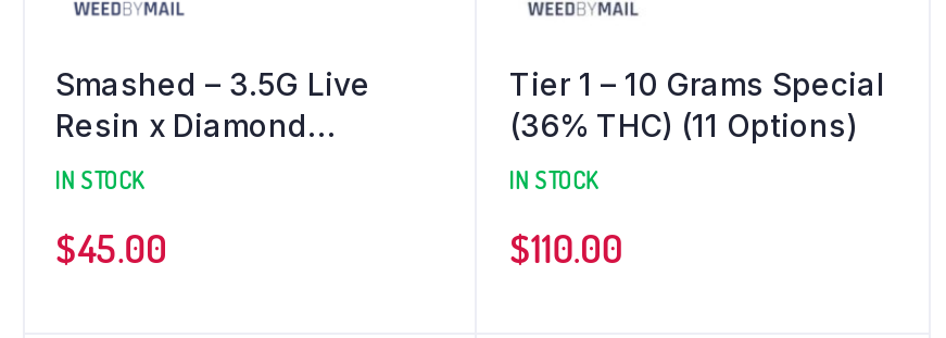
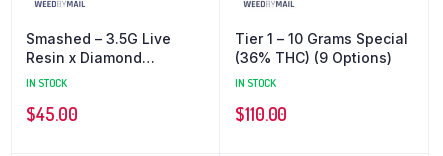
[509,107,857,144] (36% THC) (11 Options) -> [235,49,392,66] (36% THC) (9 Options)

